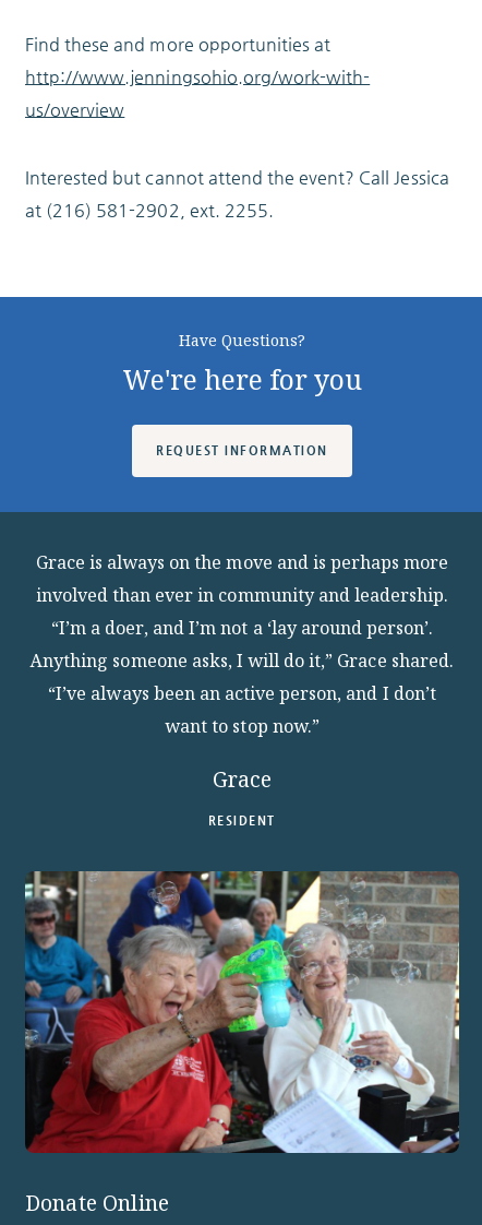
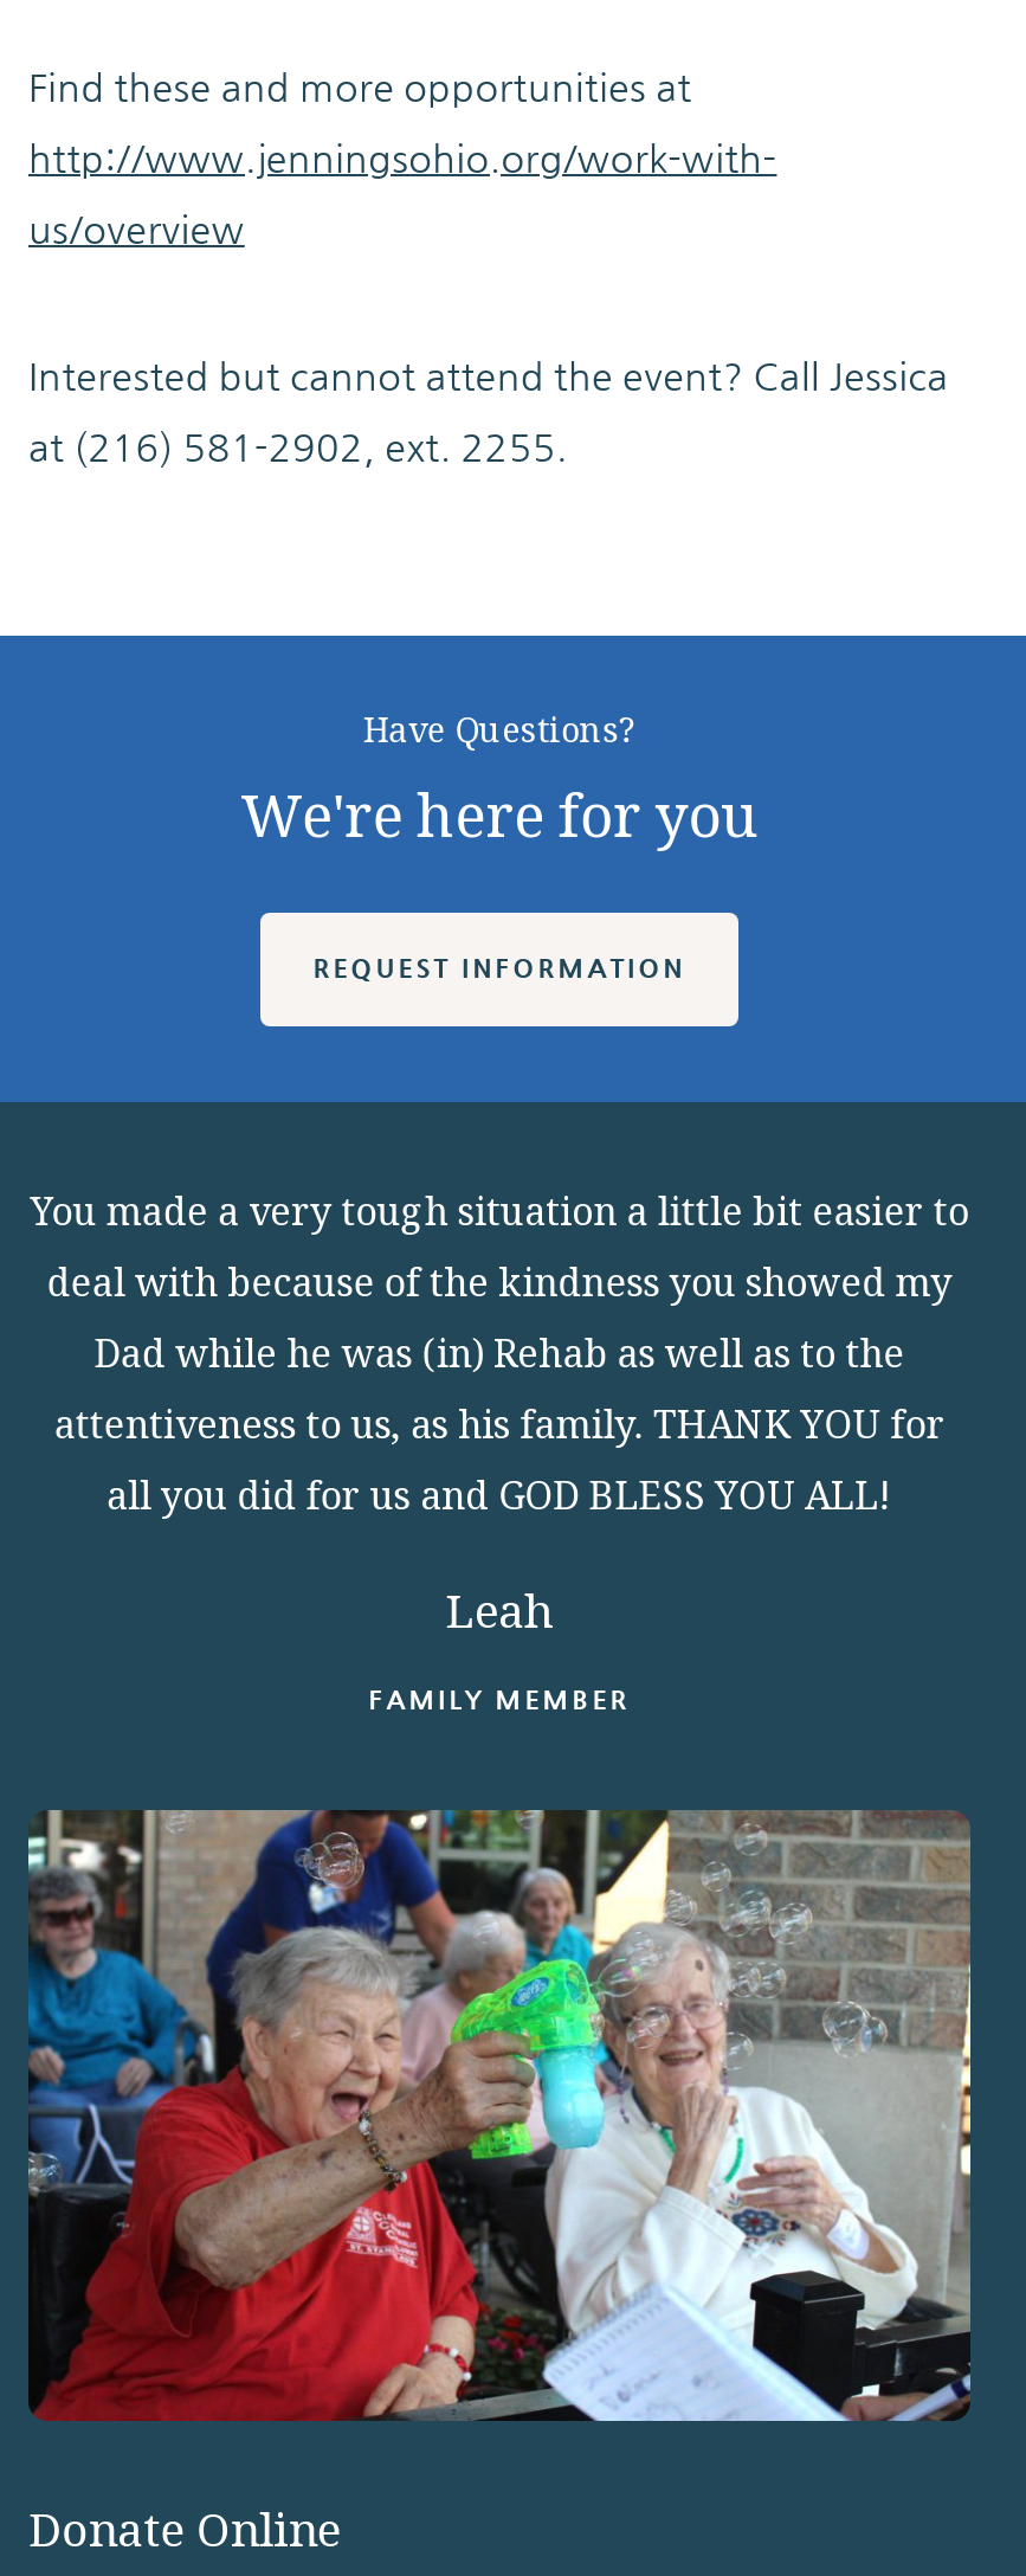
[31,550,453,739] Grace is always on the move and is perhaps more | involved than ever in community and leadership. | “I’m a doer, and I’m not a ‘lay around person’. | Anything someone asks, I will do it,” Grace shared. | “I’ve always been an active person, and I don’t | want to stop now.” -> [30,1185,969,1524] You made a very tough situation a little bit easier to | deal with because of the kindness you showed my | Dad while he was (in) Rehab as well as to the | attentiveness to us, as his family. THANK YOU for | all you did for us and GOD BLESS YOU ALL!
[213,765,272,796] Grace -> [446,1580,553,1647] Leah
[208,813,276,827] RESIDENT -> [369,1684,630,1715] FAMILY MEMBER

